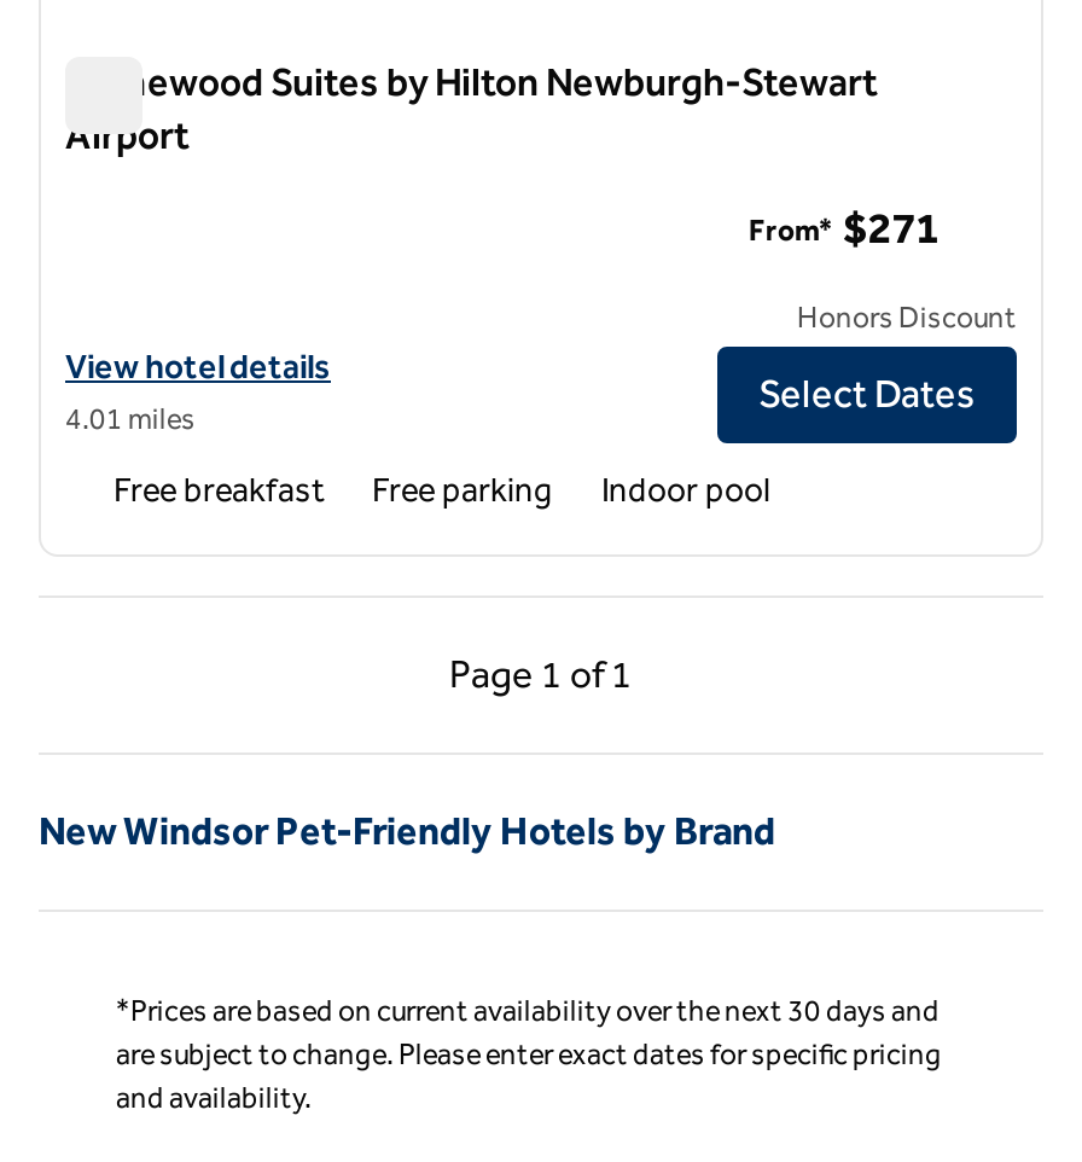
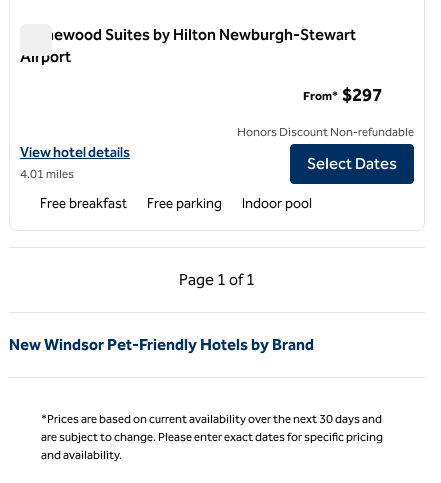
[749,203,940,256] From* $271 -> [303,84,382,106] From* $297
[797,301,1017,335] Honors Discount -> [237,125,414,139] Honors Discount Non-refundable

